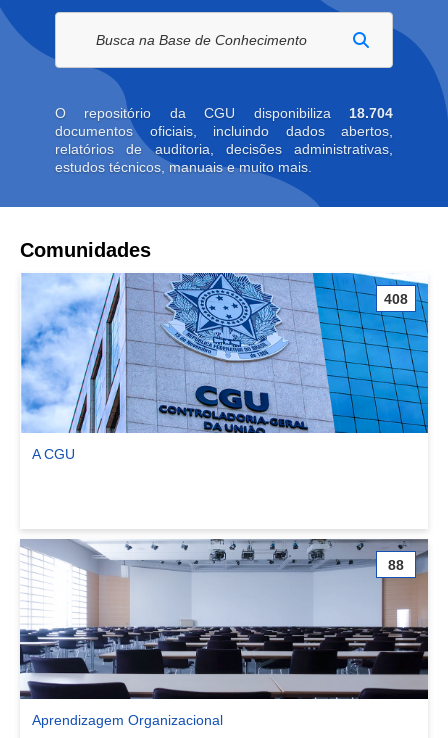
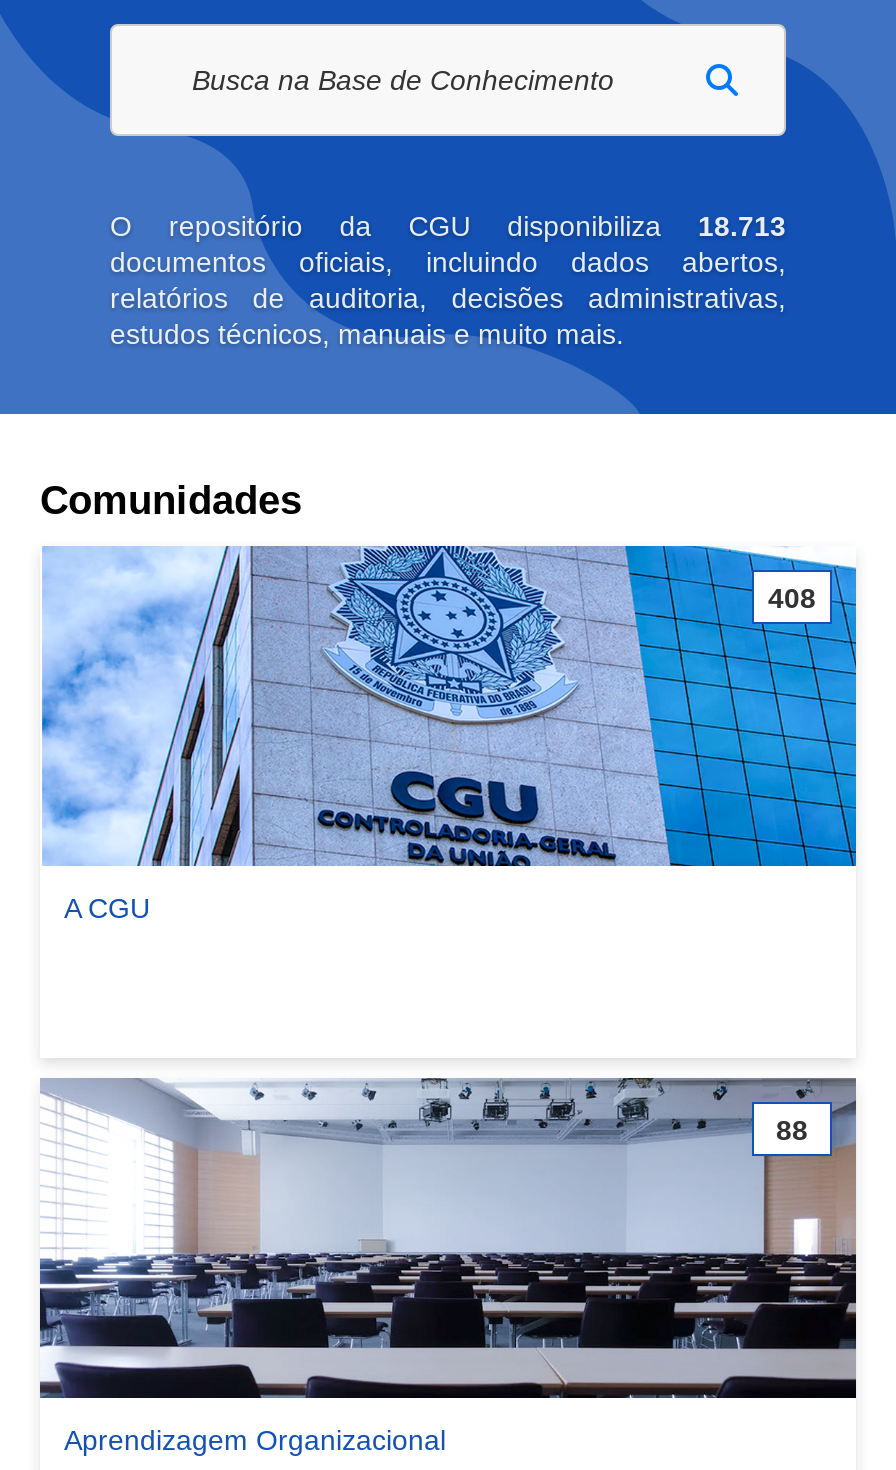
[55,105,393,121] O repositório da CGU disponibiliza 18.704 -> [110,210,786,242] O repositório da CGU disponibiliza 18.713

